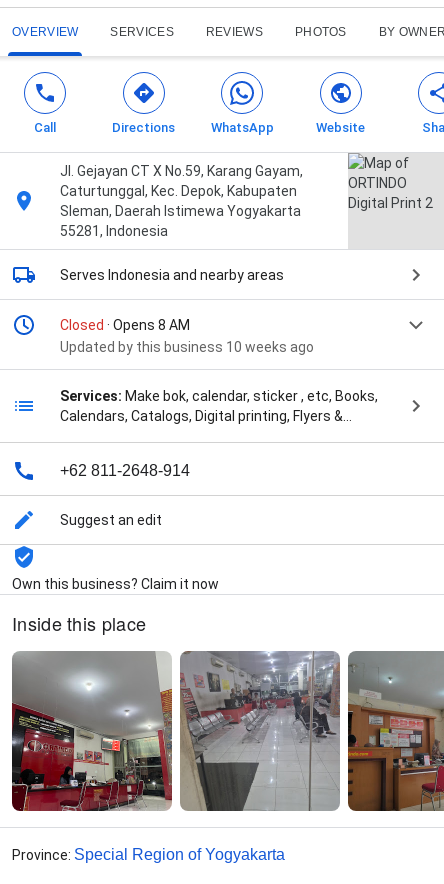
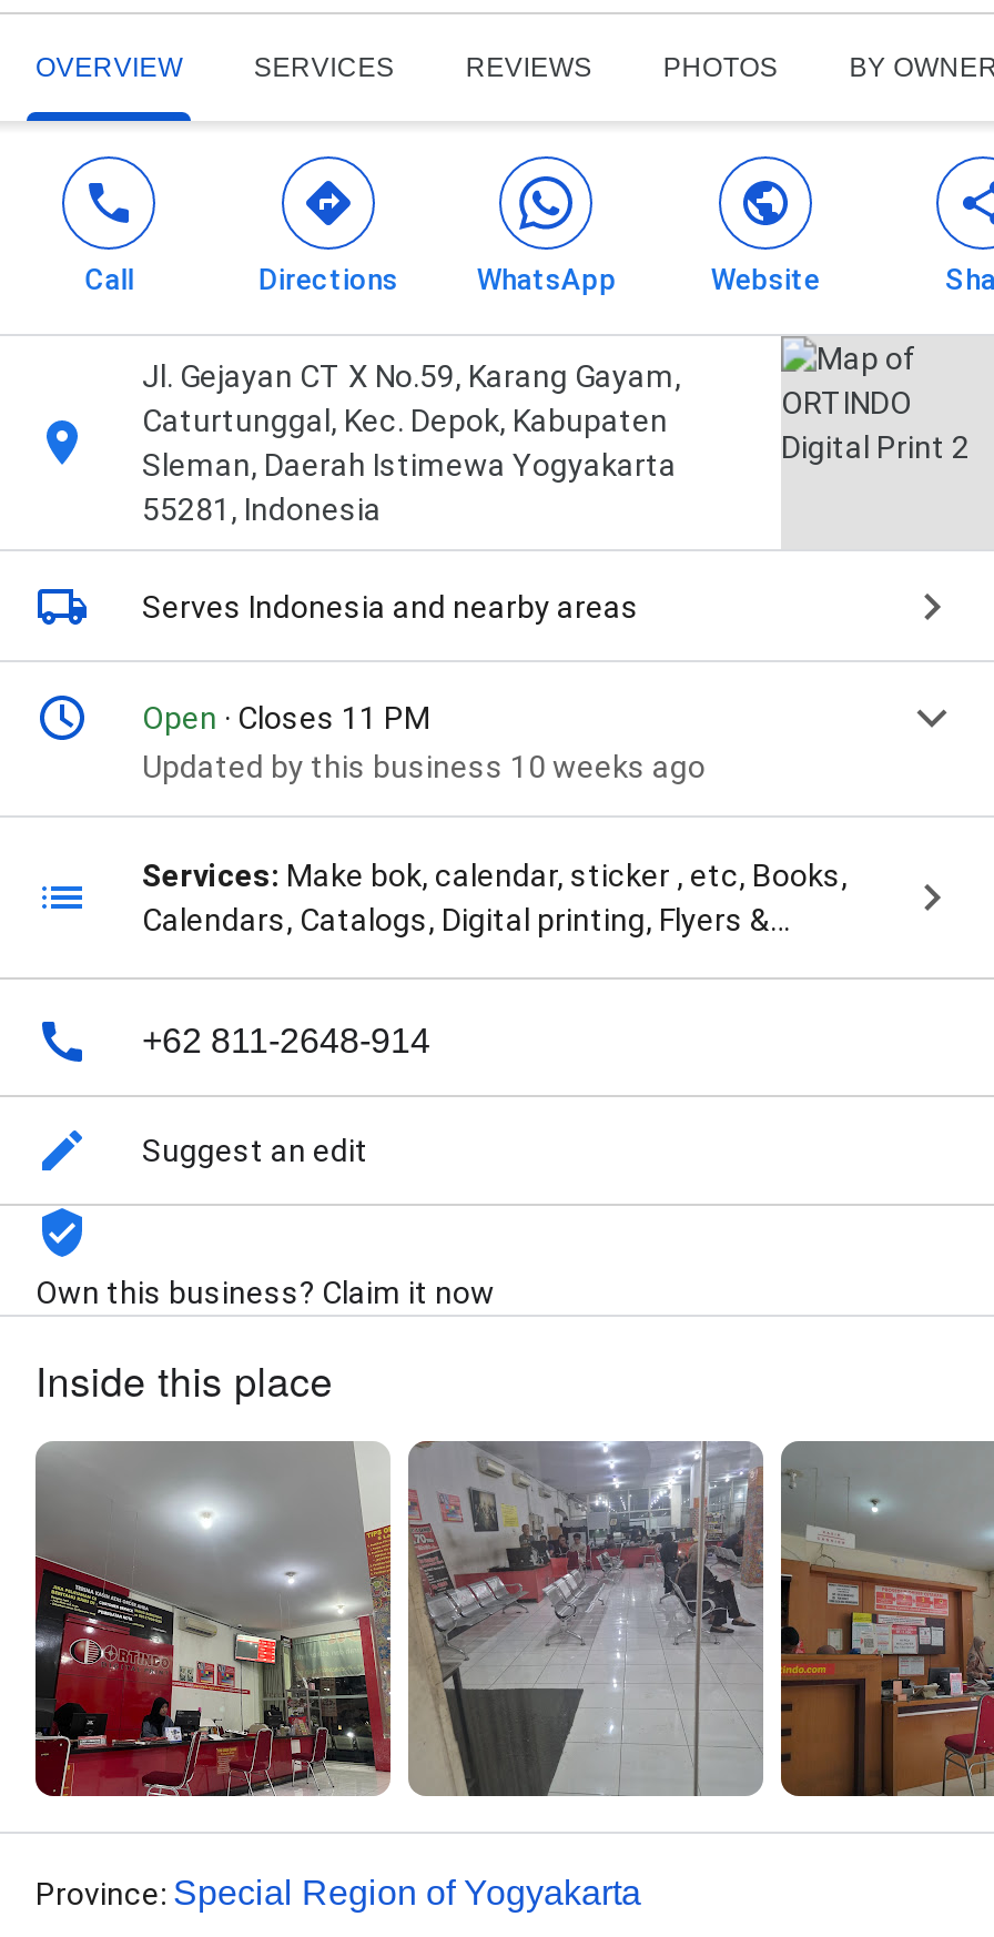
[60,317,190,333] Closed · Opens 8 AM -> [142,700,430,736] Open · Closes 11 PM

